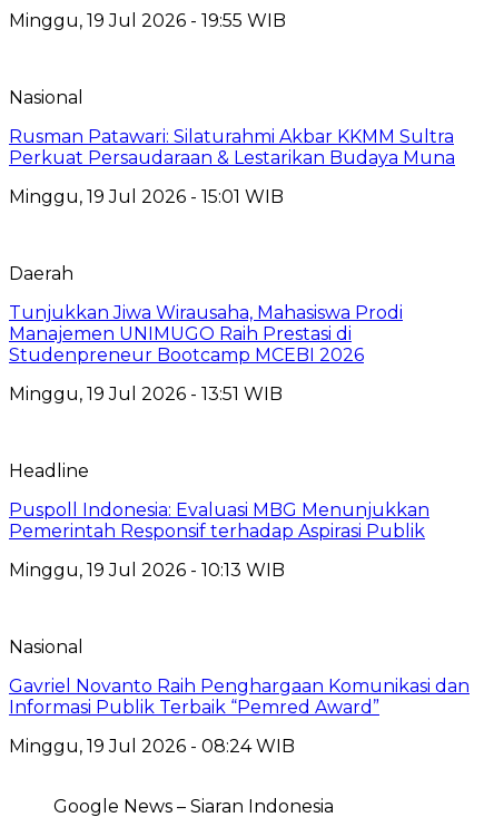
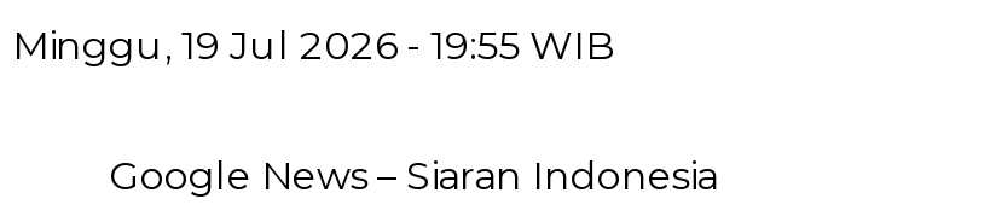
[9,87,455,207] Nasional | Rusman Patawari: Silaturahmi Akbar KKMM Sultra | Perkuat Persaudaraan & Lestarikan Budaya Muna | Minggu, 19 Jul 2026 - 15:01 WIB -> none
[9,263,403,404] Daerah | Tunjukkan Jiwa Wirausaha, Mahasiswa Prodi | Manajemen UNIMUGO Raih Prestasi di | Studenpreneur Bootcamp MCEBI 2026 | Minggu, 19 Jul 2026 - 13:51 WIB -> none
[9,460,429,581] Headline | Puspoll Indonesia: Evaluasi MBG Menunjukkan | Pemerintah Responsif terhadap Aspirasi Publik | Minggu, 19 Jul 2026 - 10:13 WIB -> none
[9,636,470,757] Nasional | Gavriel Novanto Raih Penghargaan Komunikasi dan | Informasi Publik Terbaik “Pemred Award” | Minggu, 19 Jul 2026 - 08:24 WIB -> none

